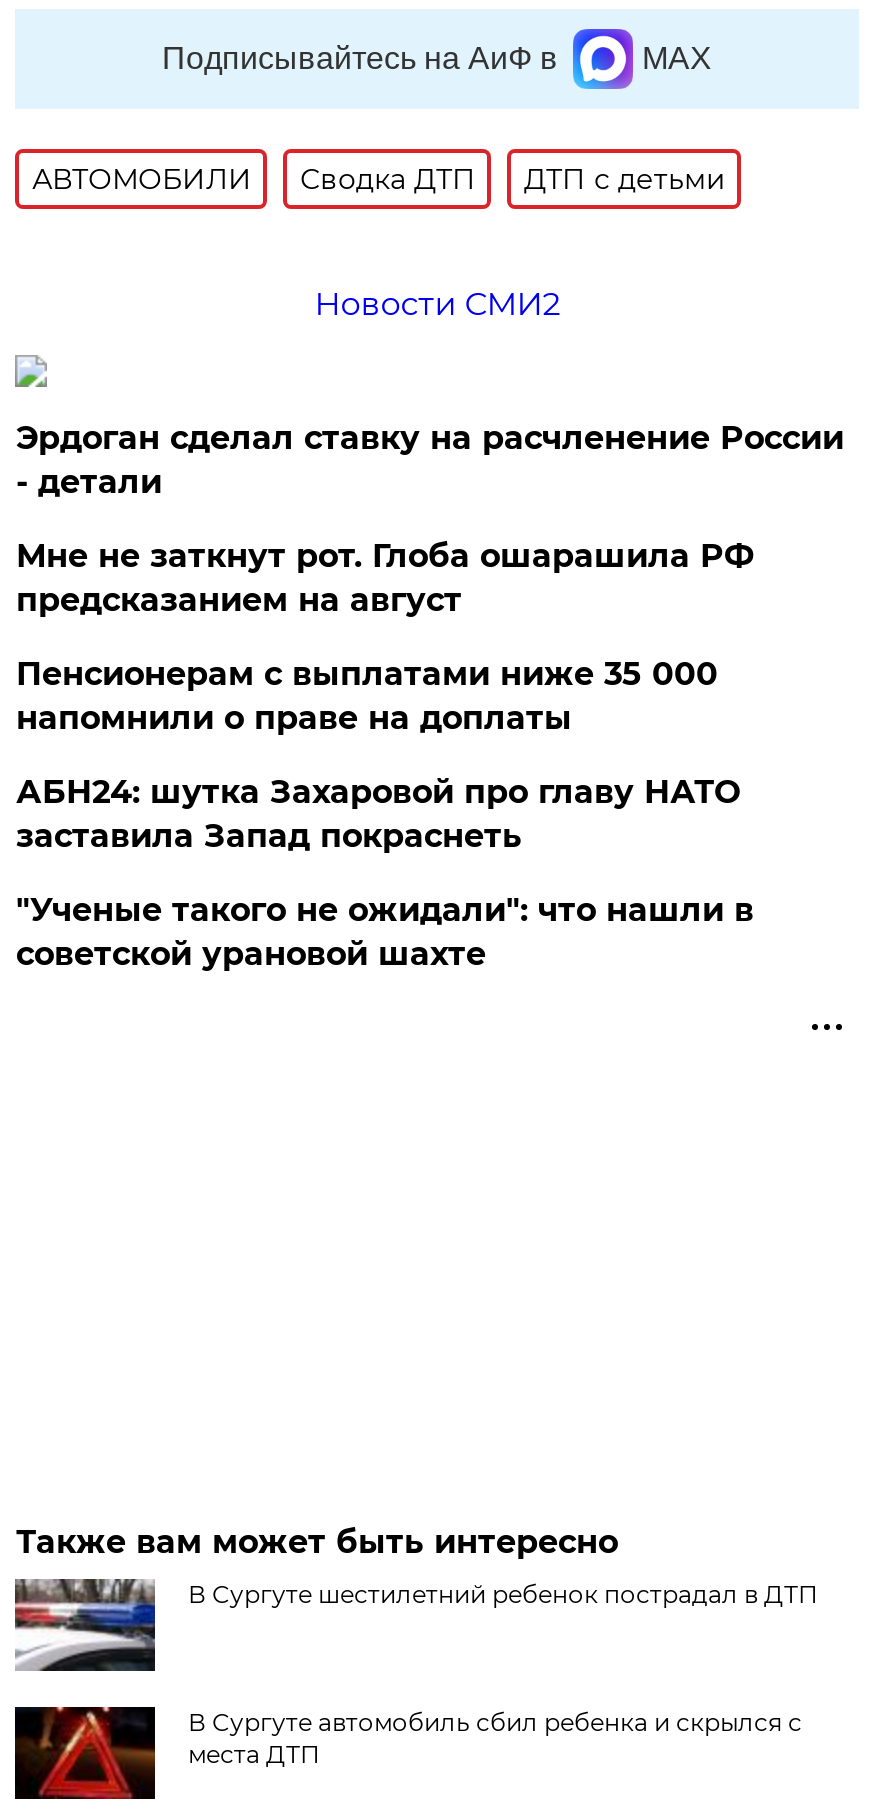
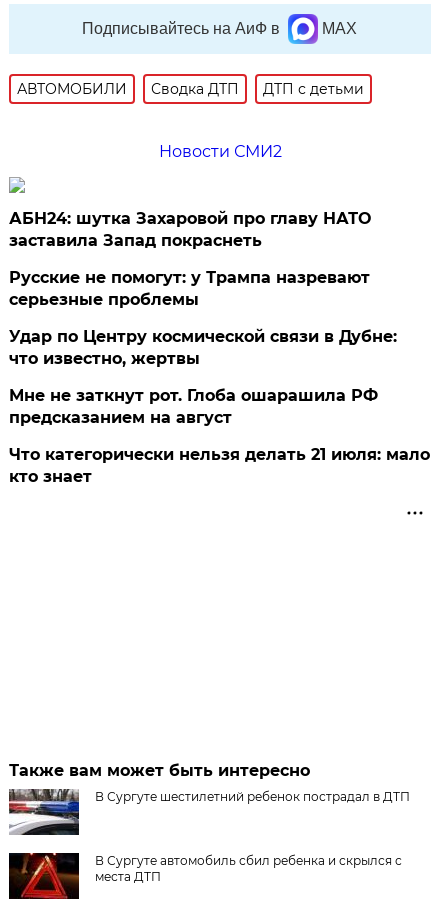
[16,419,844,737] Эрдоган сделал ставку на расчленение России | - детали | Пенсионерам с выплатами ниже 35 000 | напомнили о праве на доплаты -> none
moved [16,537,754,619] -> [9,386,378,427]: Мне не заткнут рот. Глоба ошарашила РФ | предсказанием на август
moved [16,773,740,855] -> [9,209,371,250]: АБН24: шутка Захаровой про главу НАТО | заставила Запад покраснеть
[16,891,754,973] "Ученые такого не ожидали": что нашли в | советской урановой шахте -> [9,268,430,486] Русские не помогут: у Трампа назревают | серьезные проблемы | Удар по Центру космической связи в Дубне: | что известно, жертвы | Что категорически нельзя делать 21 июля: мало | кто знает

